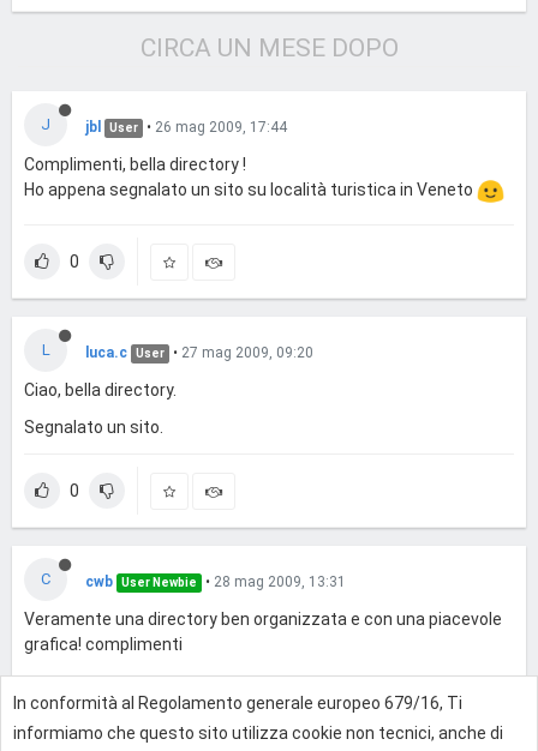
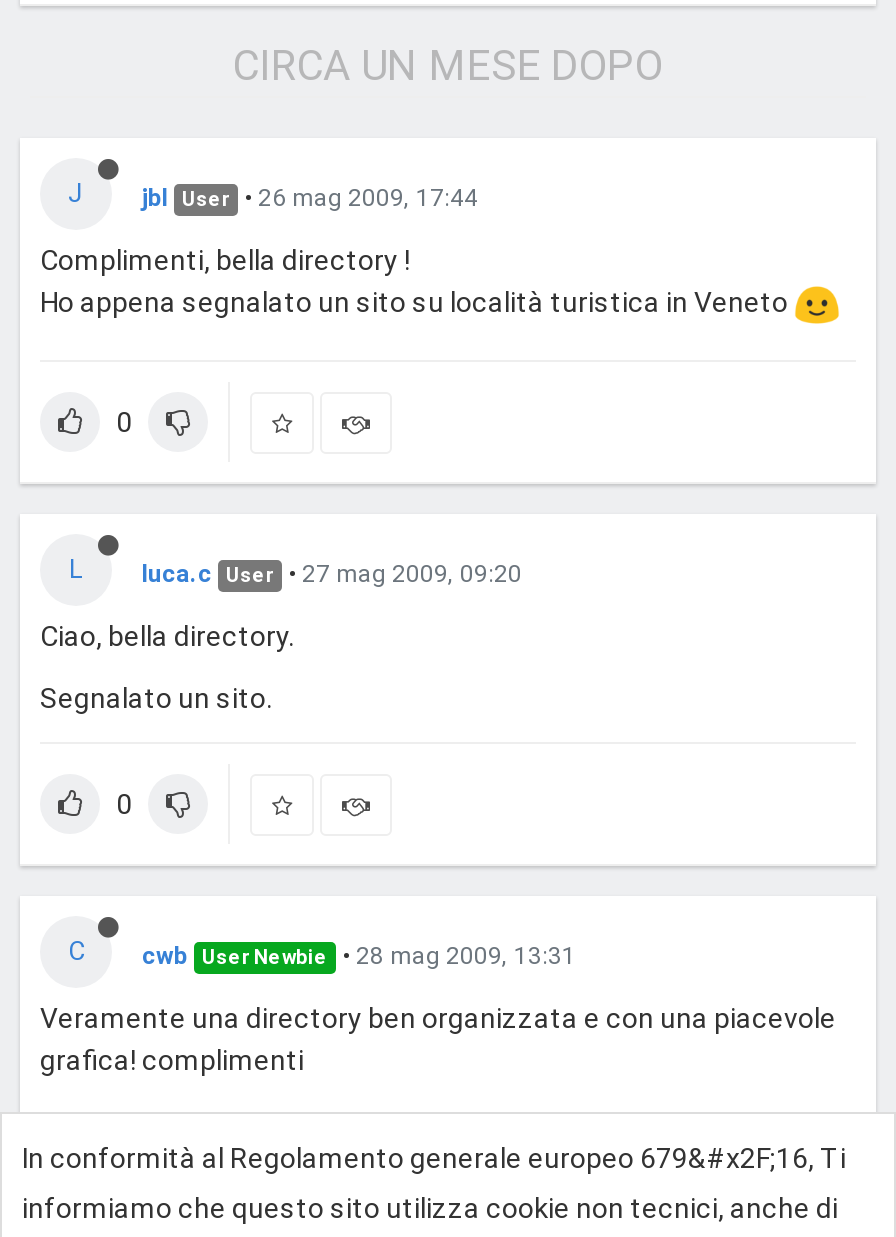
[13,693,462,713] In conformità al Regolamento generale europeo 679/16, Ti -> [22,1142,846,1174] In conformità al Regolamento generale europeo 679&#x2F;16, Ti

